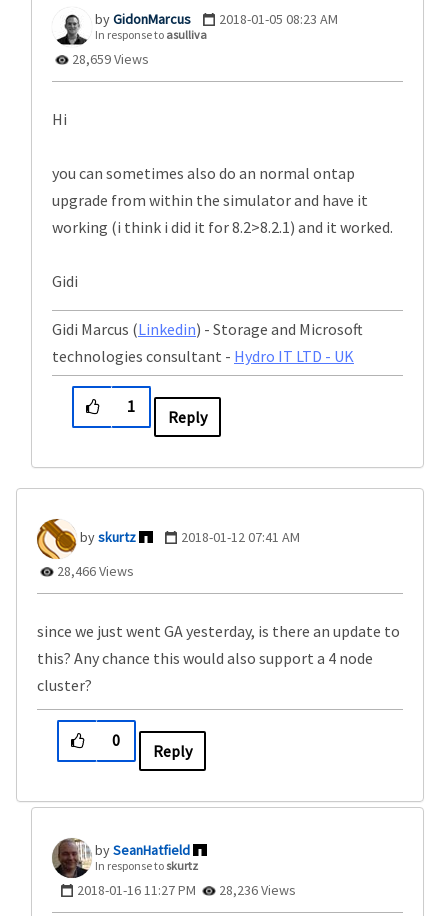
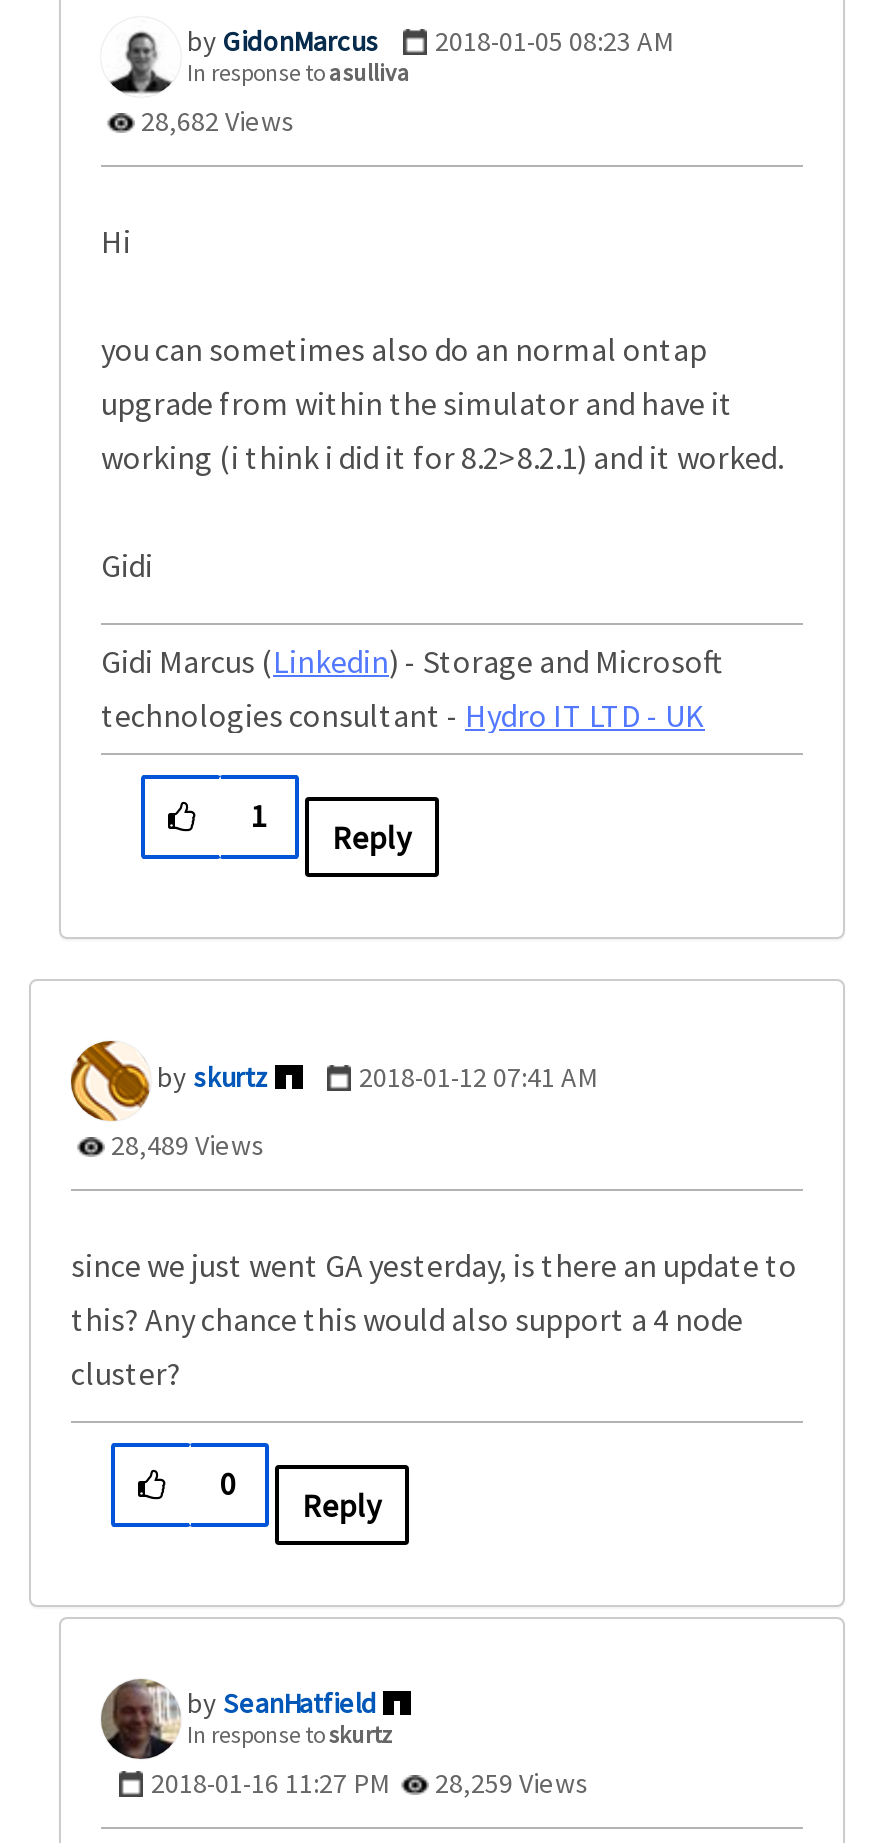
[69,50,149,68] 28,659 Views -> [135,102,295,138] 28,682 Views
[54,562,134,580] 28,466 Views -> [105,1126,265,1162] 28,489 Views
[77,881,296,899] 2018-01-16 11:27 PM 28,236 Views -> [151,1764,589,1800] 2018-01-16 11:27 PM 28,259 Views

